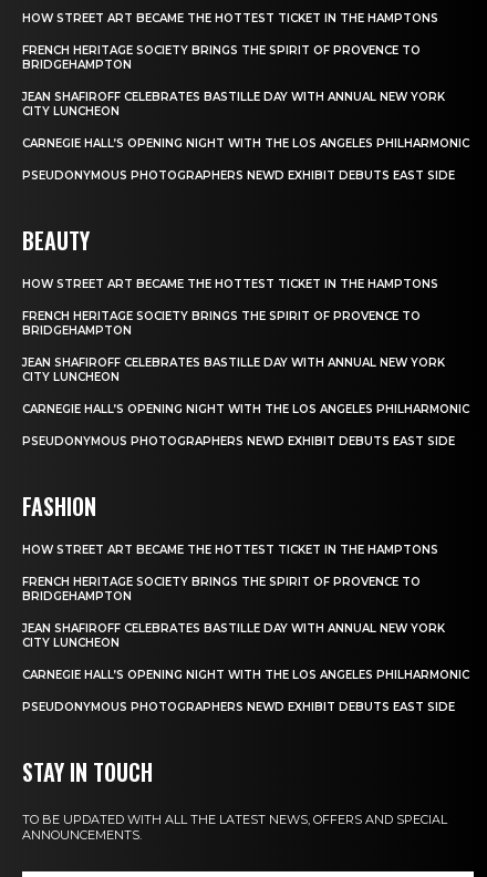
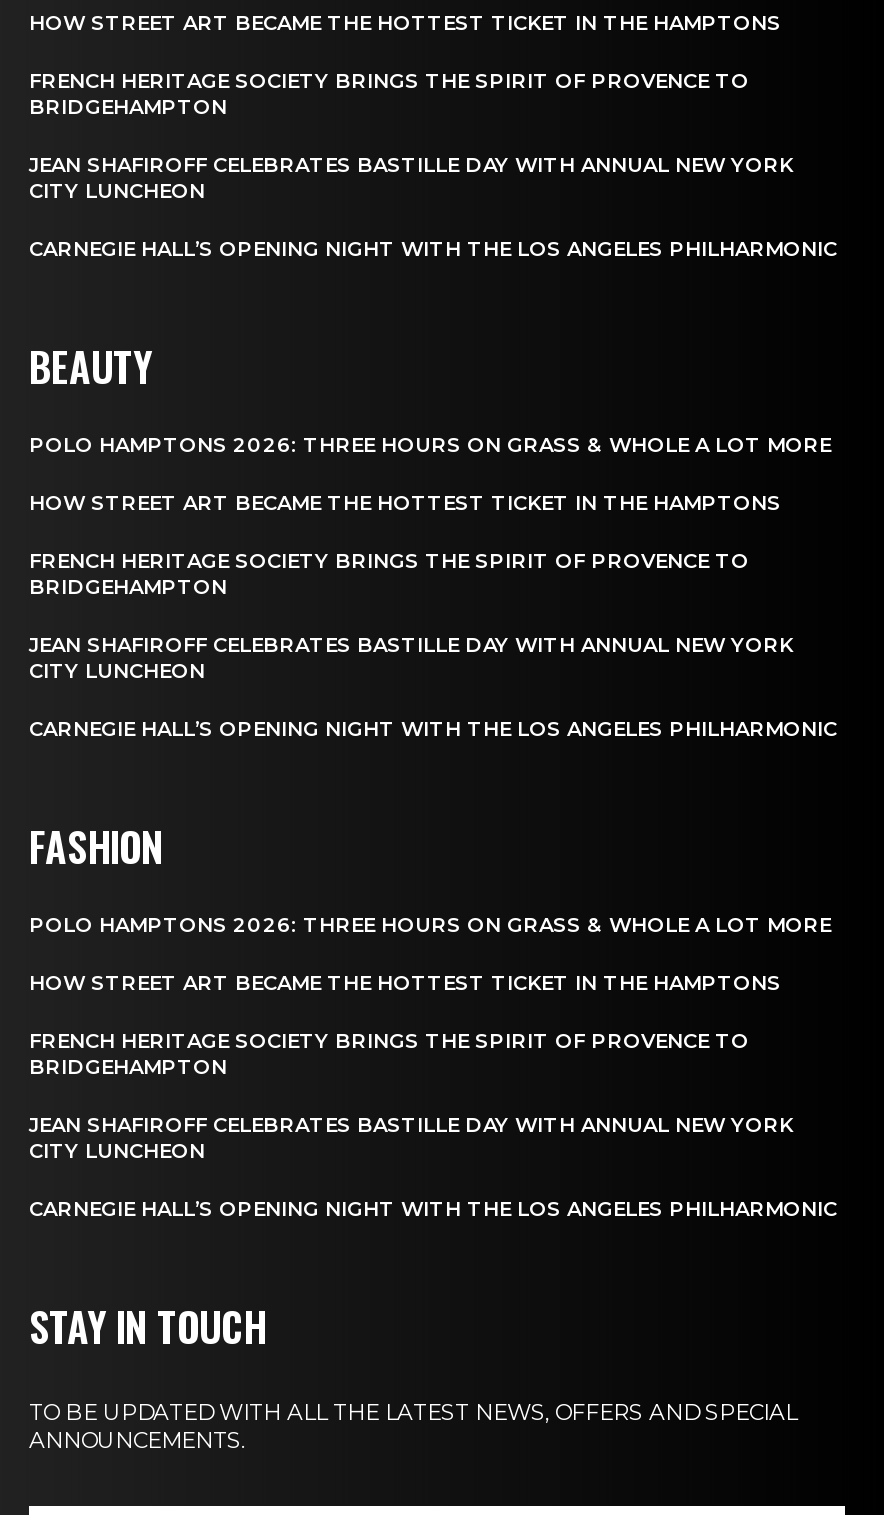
[22,168,455,182] PSEUDONYMOUS PHOTOGRAPHERS NEWD EXHIBIT DEBUTS EAST SIDE -> none
none -> [29,432,831,458] POLO HAMPTONS 2026: THREE HOURS ON GRASS & WHOLE A LOT MORE
[22,434,455,448] PSEUDONYMOUS PHOTOGRAPHERS NEWD EXHIBIT DEBUTS EAST SIDE -> none
none -> [29,912,831,938] POLO HAMPTONS 2026: THREE HOURS ON GRASS & WHOLE A LOT MORE
[22,699,455,714] PSEUDONYMOUS PHOTOGRAPHERS NEWD EXHIBIT DEBUTS EAST SIDE -> none

